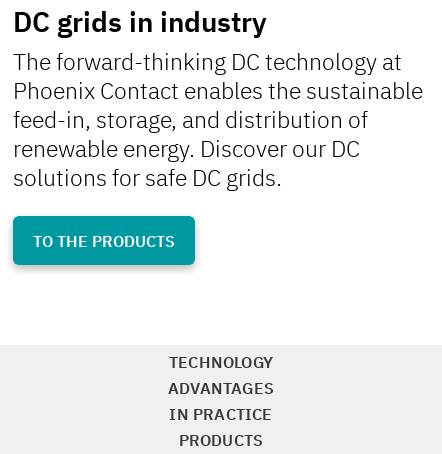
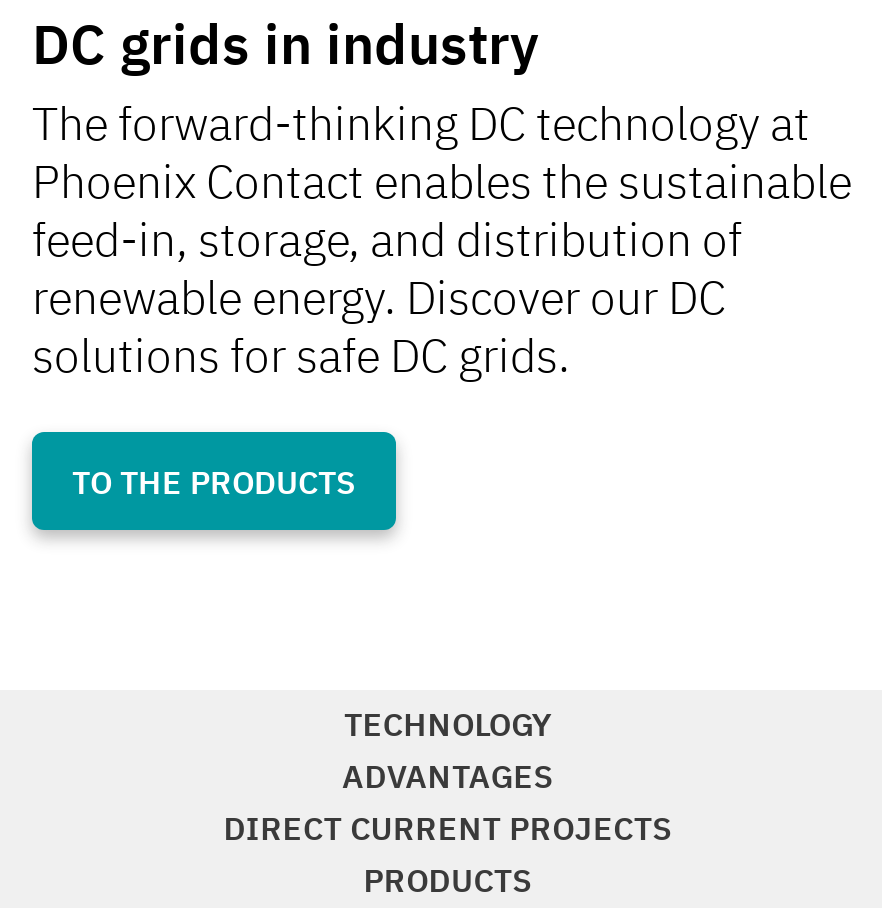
[169,404,273,424] IN PRACTICE -> [223,808,673,848] DIRECT CURRENT PROJECTS

